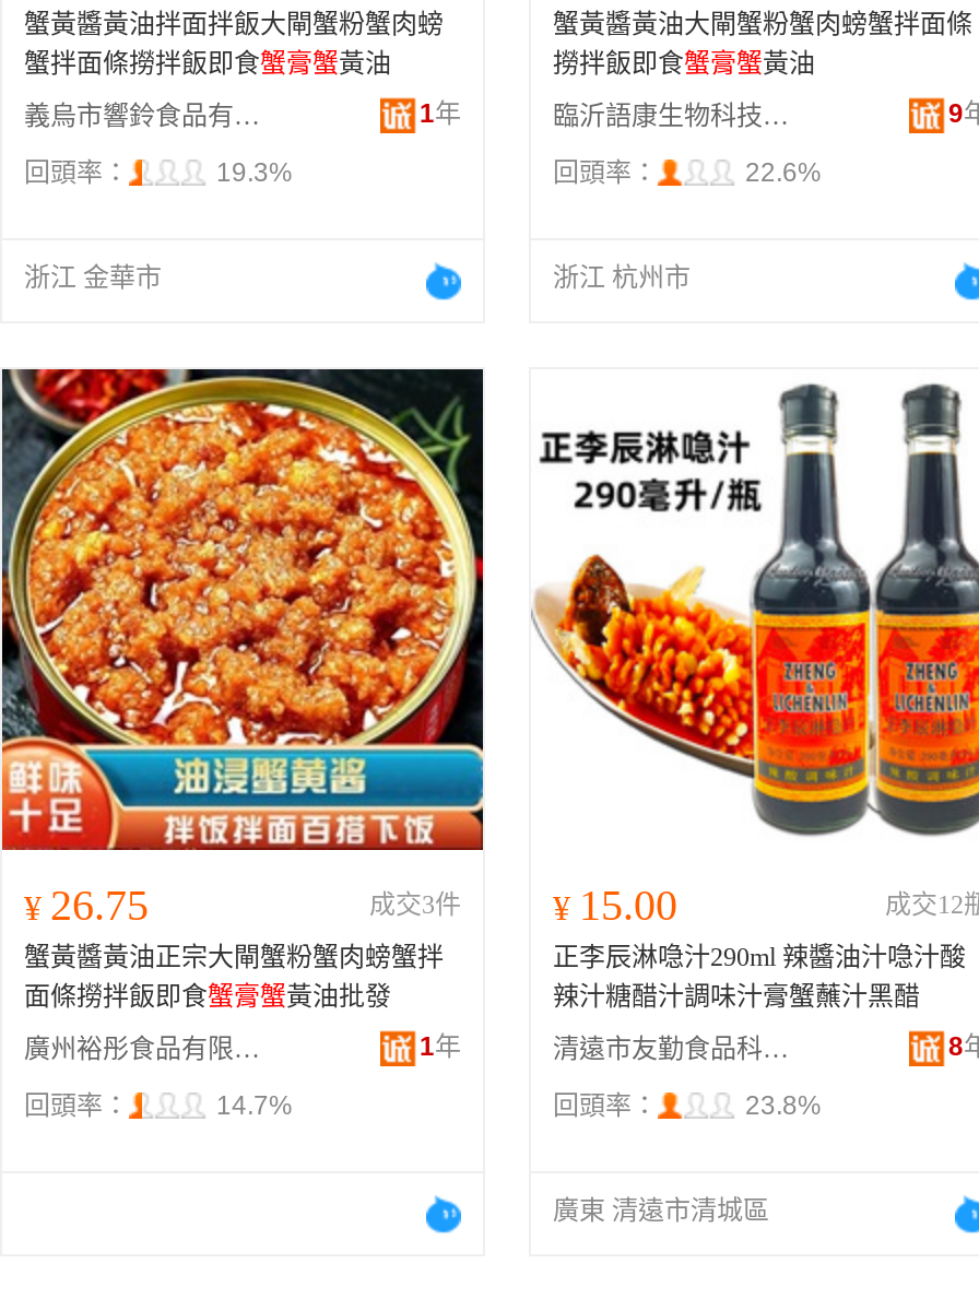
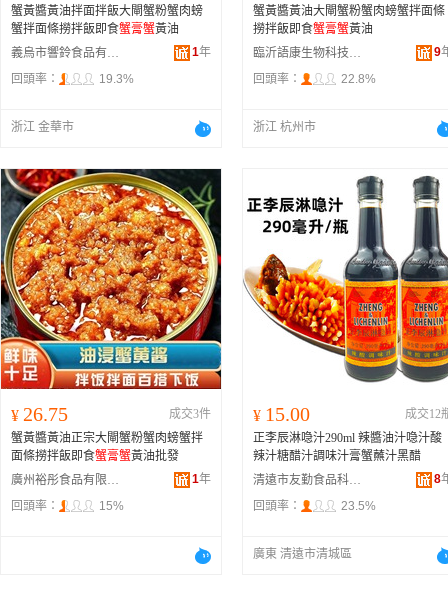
[745,157,822,188] 22.6% -> [341,72,376,86] 22.8%
[216,1090,293,1121] 14.7% -> [99,499,124,513] 15%
[745,1090,822,1121] 23.8% -> [341,499,376,513] 23.5%

